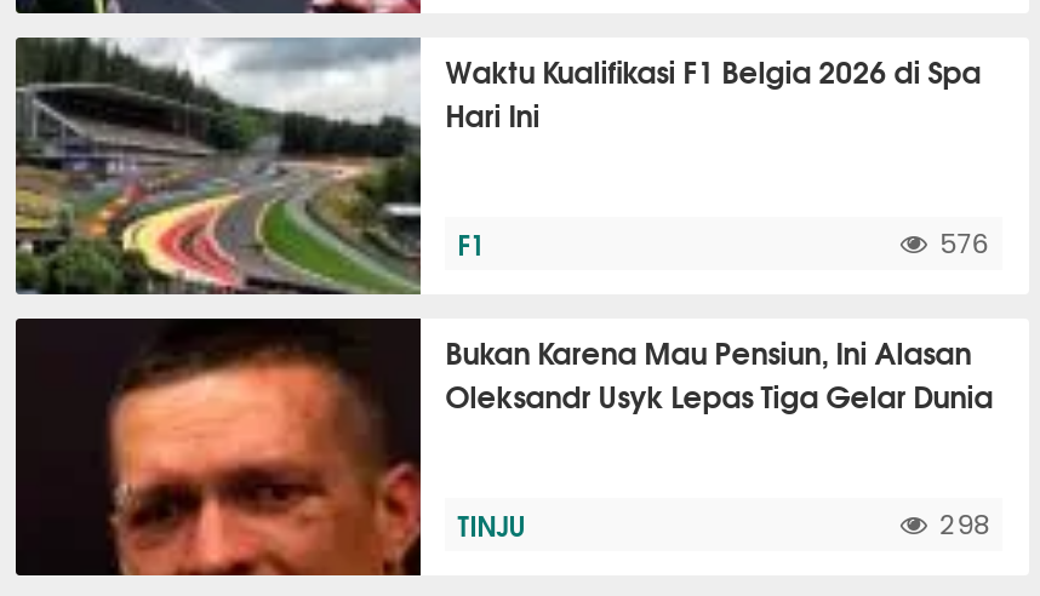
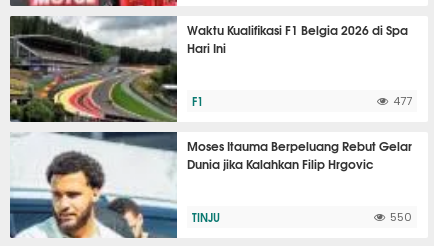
[940,233,991,259] 576 -> [393,96,412,107] 477
[13,315,993,579] [image] | Bukan Karena Mau Pensiun, Ini Alasan | Oleksandr Usyk Lepas Tiga Gelar Dunia -> [9,131,412,239] [image] | Moses Itauma Berpeluang Rebut Gelar | Dunia jika Kalahkan Filip Hrgovic
[940,514,991,540] 298 -> [390,212,412,223] 550

